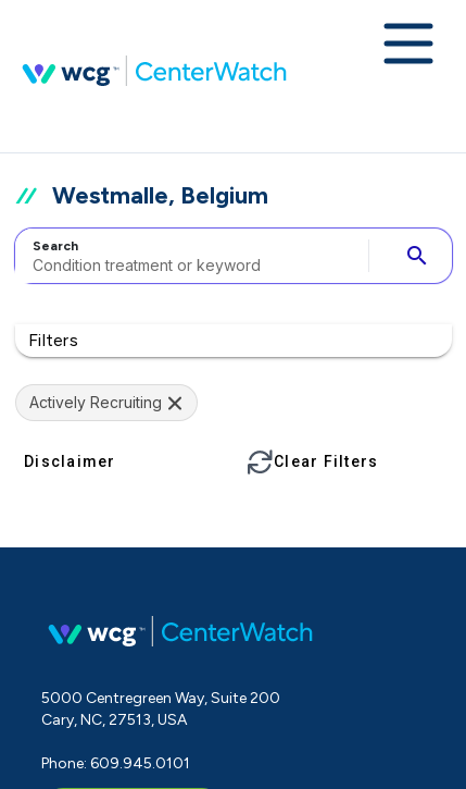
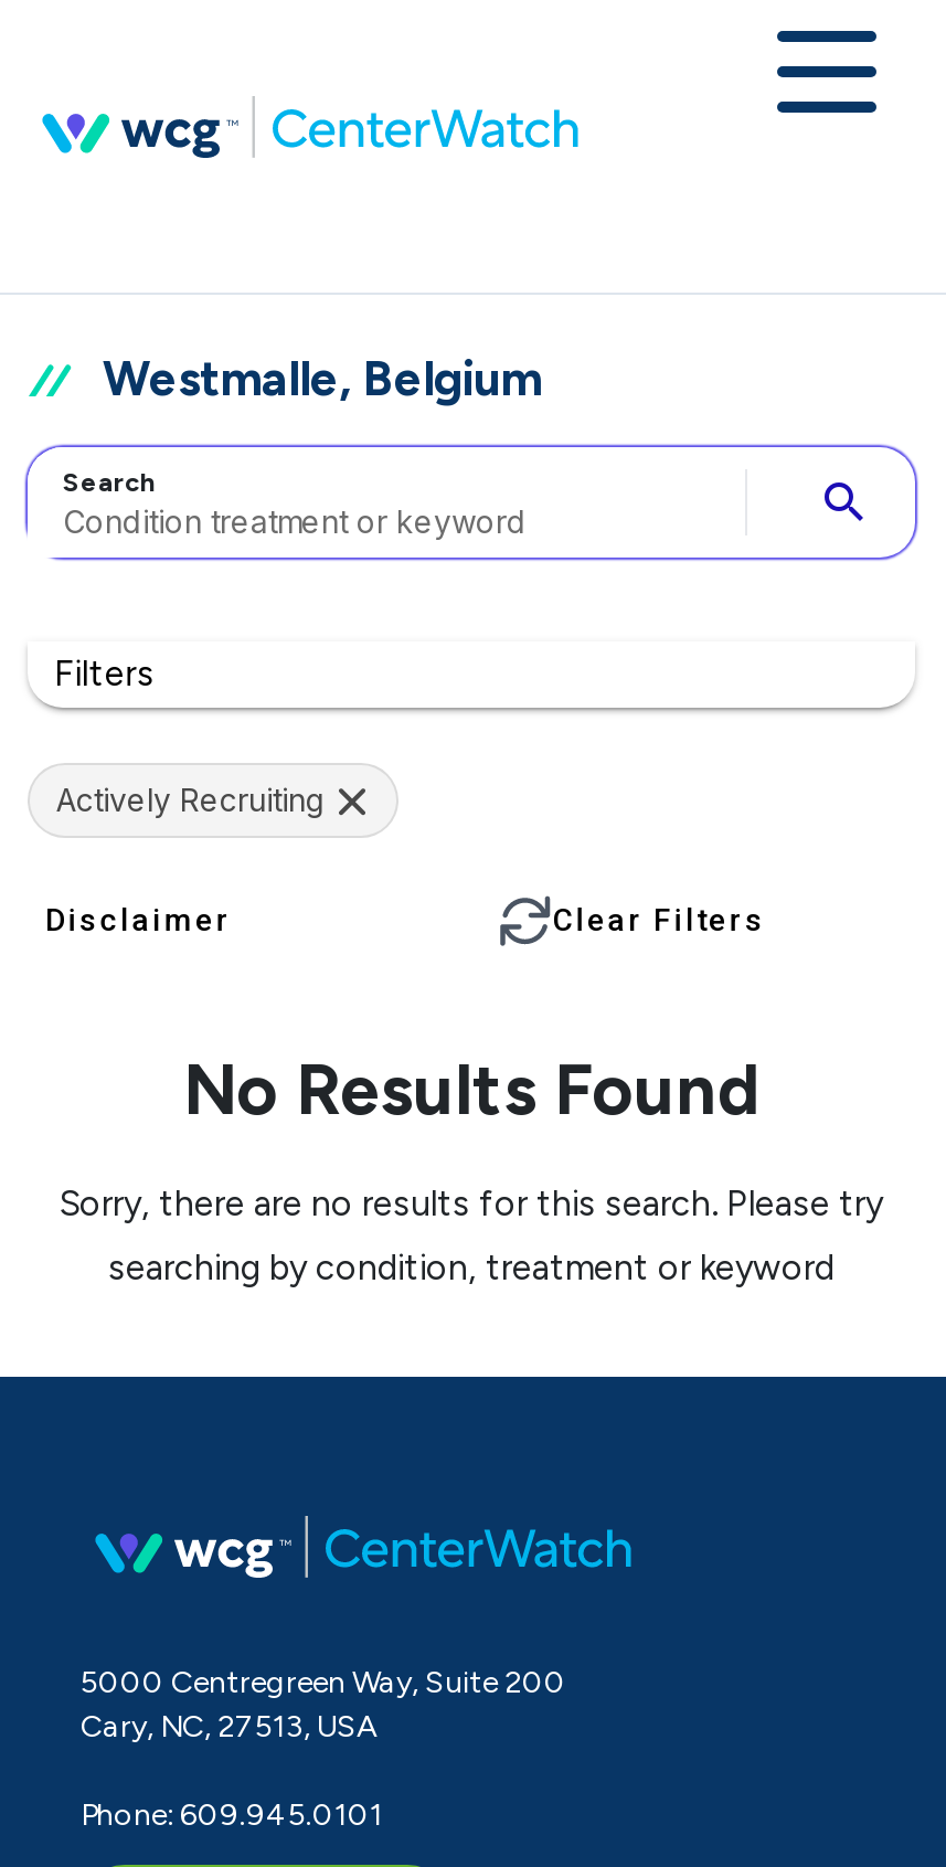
none -> [60,1047,883,1287] No Results Found | Sorry, there are no results for this search. Please try | searching by condition, treatment or keyword

